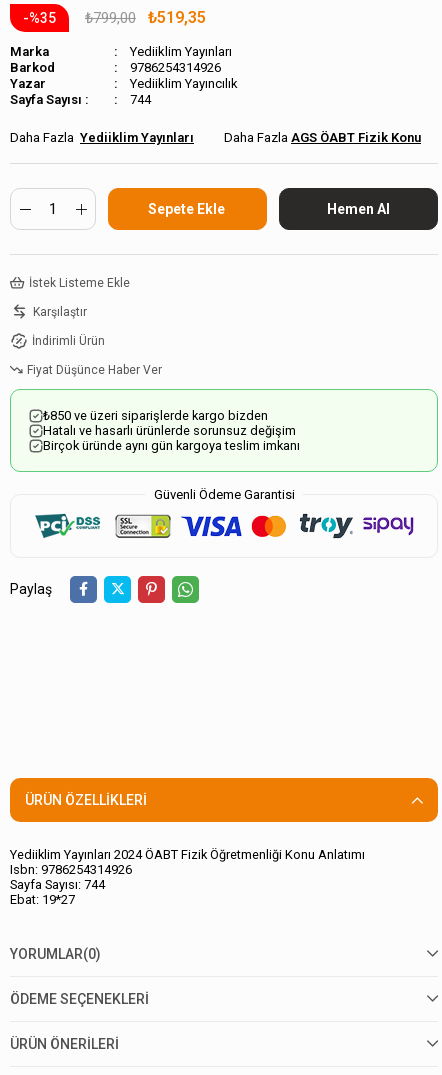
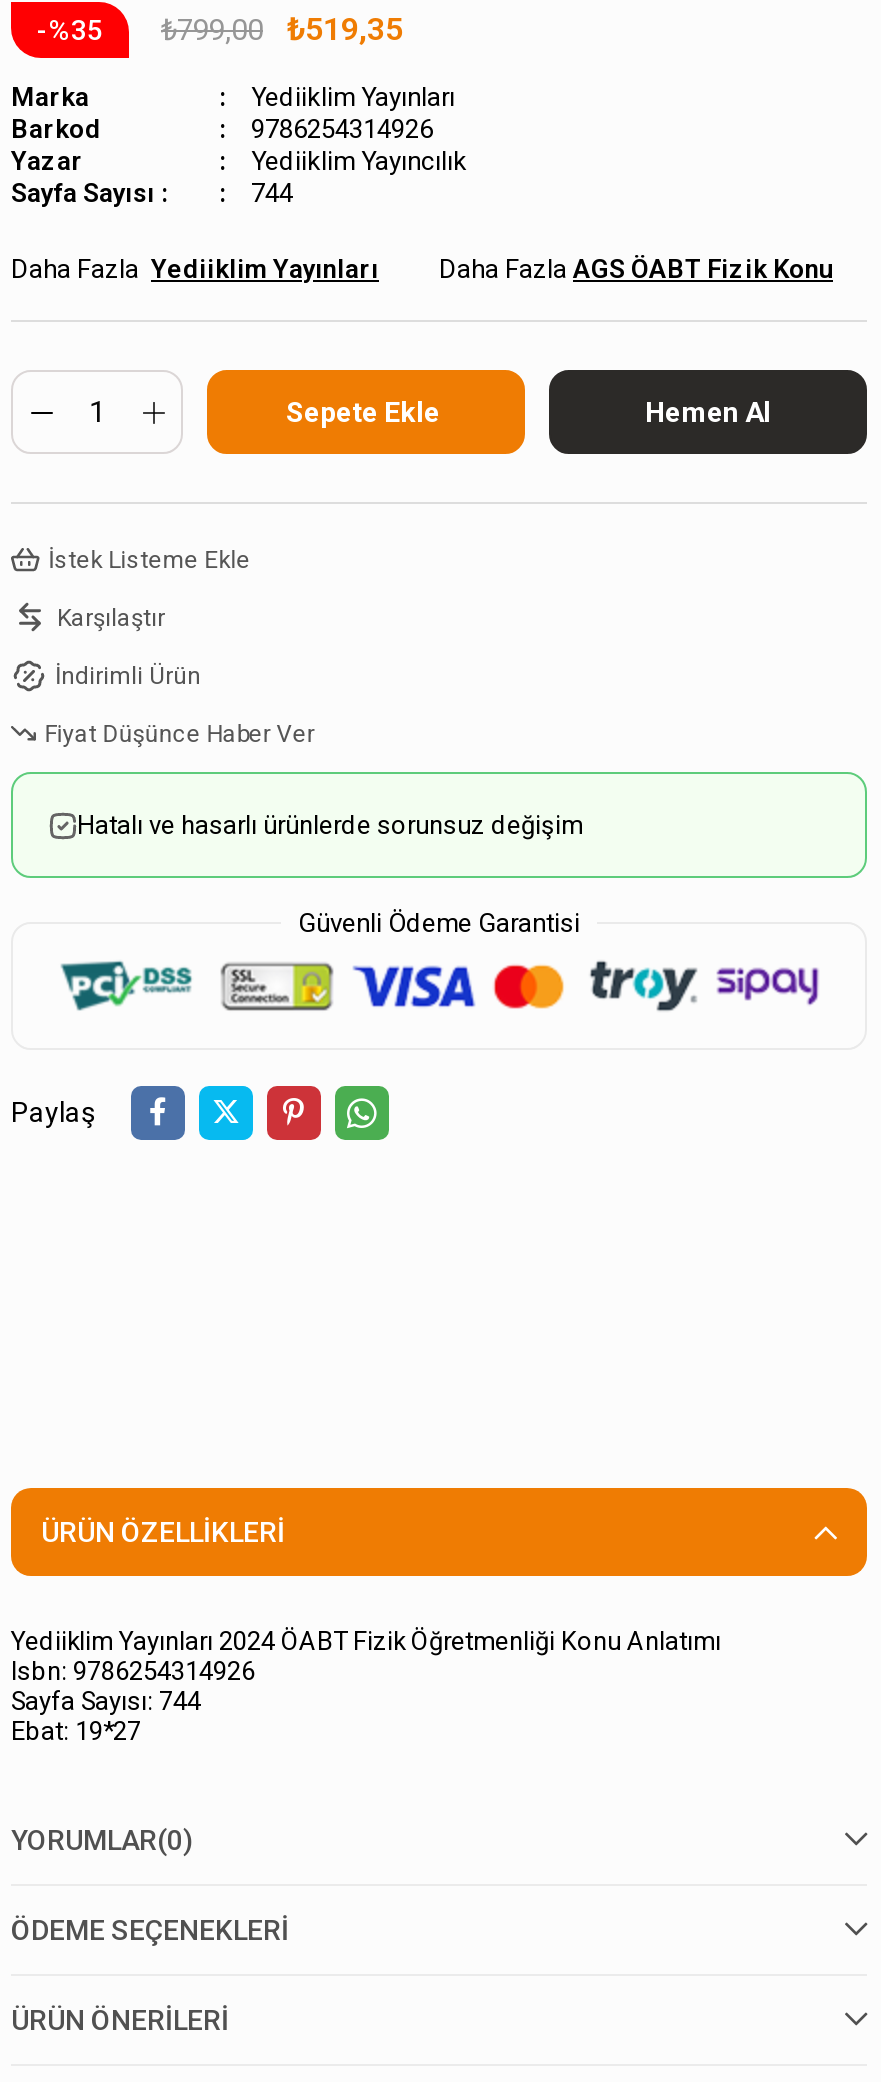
[43,408,268,423] ₺850 ve üzeri siparişlerde kargo bizden -> none
[43,438,300,453] Birçok üründe aynı gün kargoya teslim imkanı -> none

